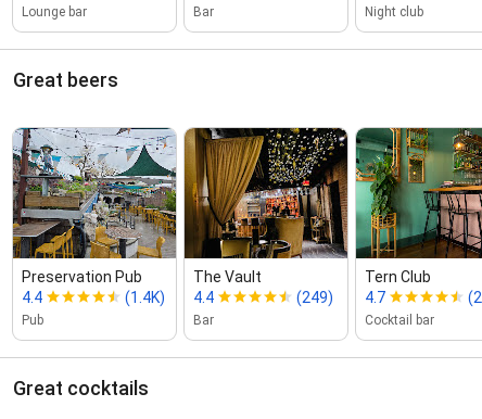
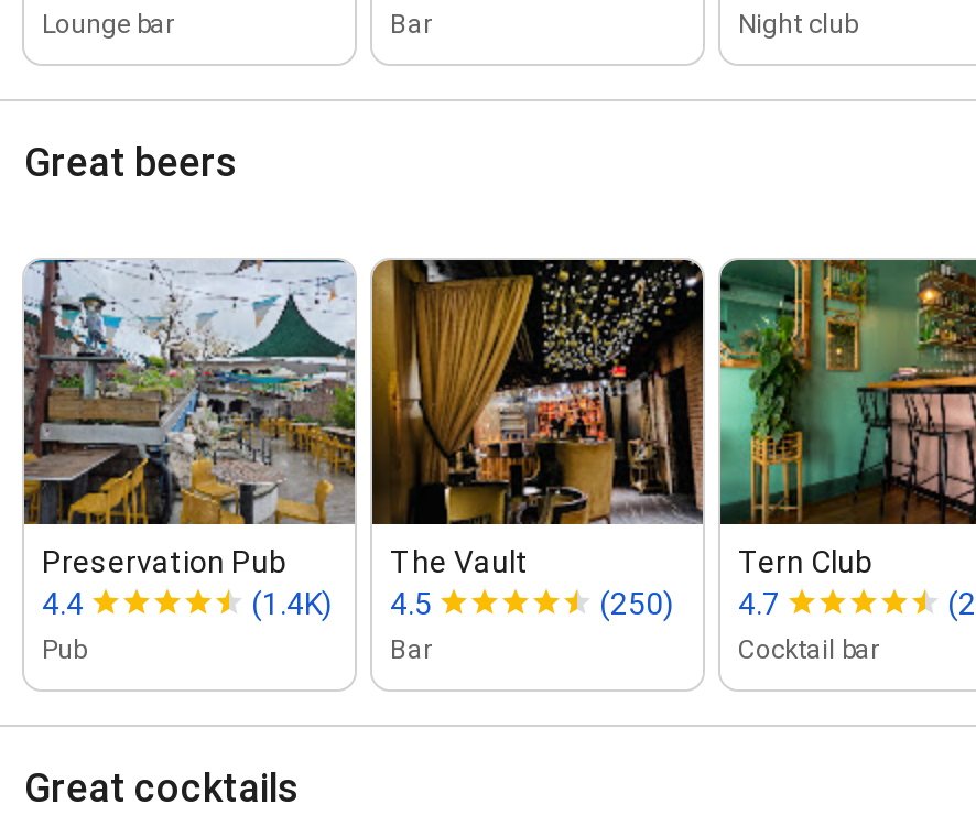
[125,288,214,306] (1.4K) 4.4 -> [251,585,432,620] (1.4K) 4.5
[296,288,385,306] (249) 4.7 -> [599,585,780,620] (250) 4.7

